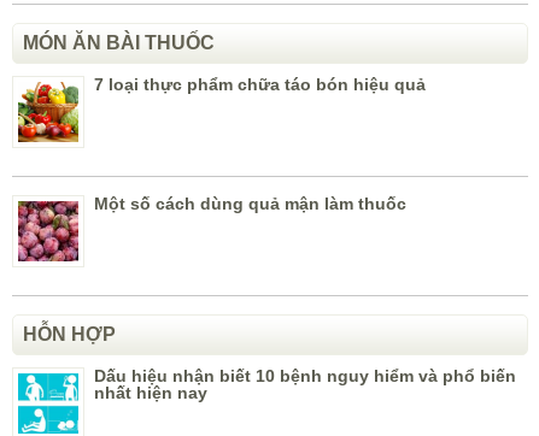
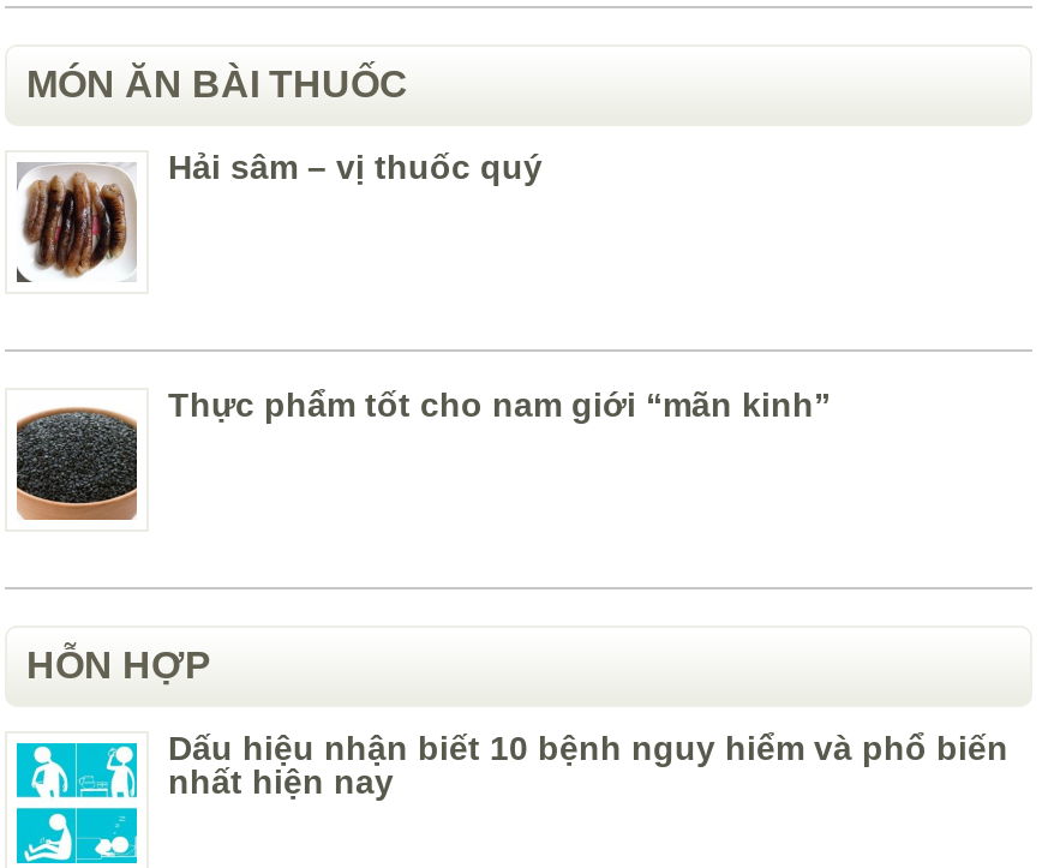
[17,74,426,143] [image] | 7 loại thực phẩm chữa táo bón hiệu quả -> [14,147,543,285] [image] | Hải sâm – vị thuốc quý
[17,194,406,263] [image] | Một số cách dùng quả mận làm thuốc -> [14,385,831,522] [image] | Thực phẩm tốt cho nam giới “mãn kinh”

